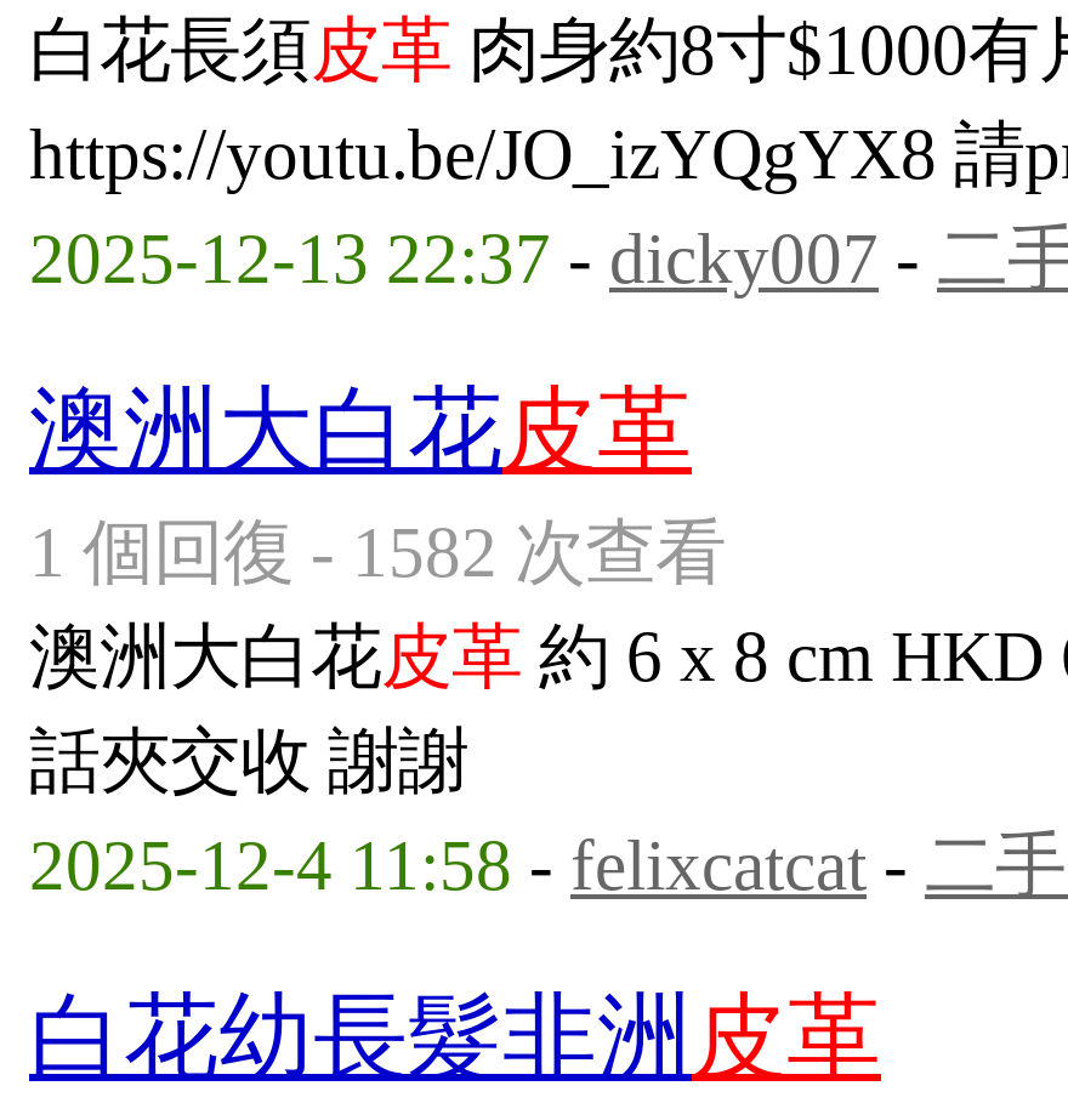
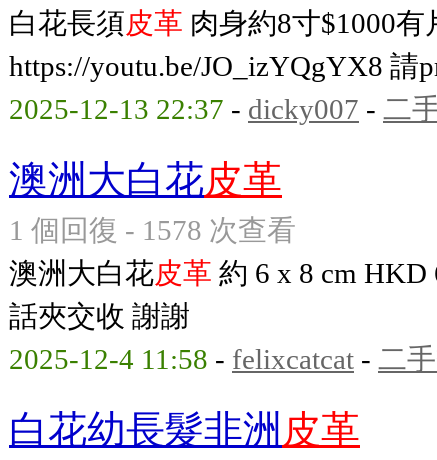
[29,513,726,591] 1 個回復 - 1582 次查看 -> [9,214,296,246] 1 個回復 - 1578 次查看

